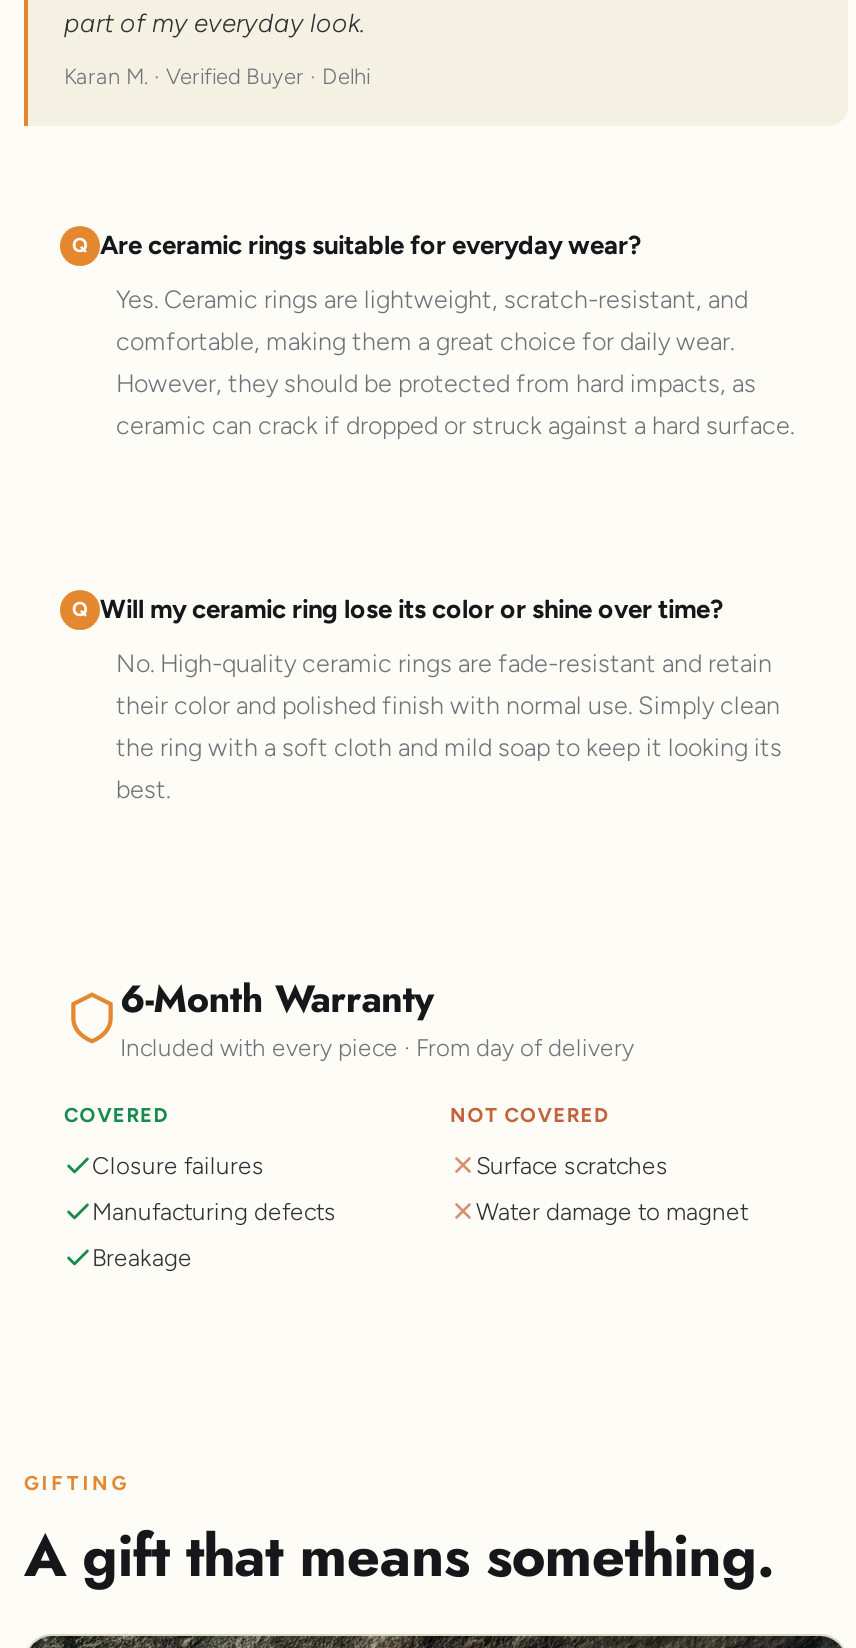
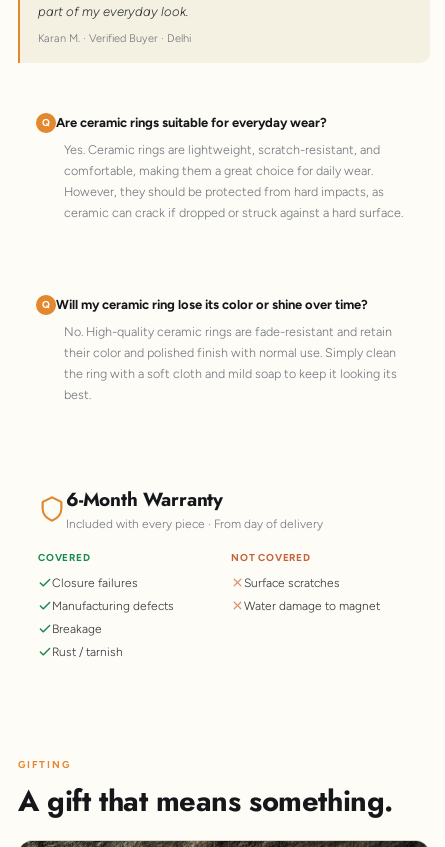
none -> [52,645,123,659] Rust / tarnish

